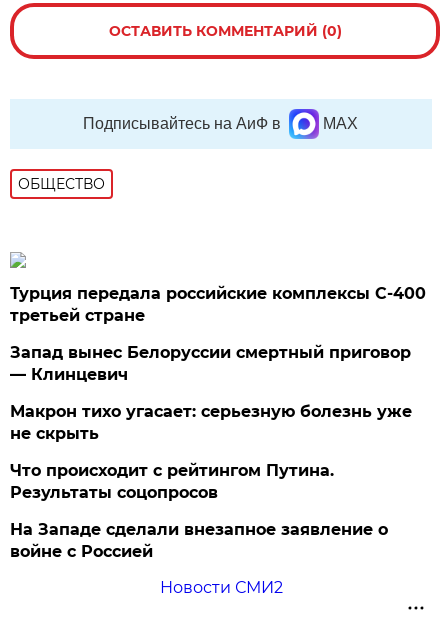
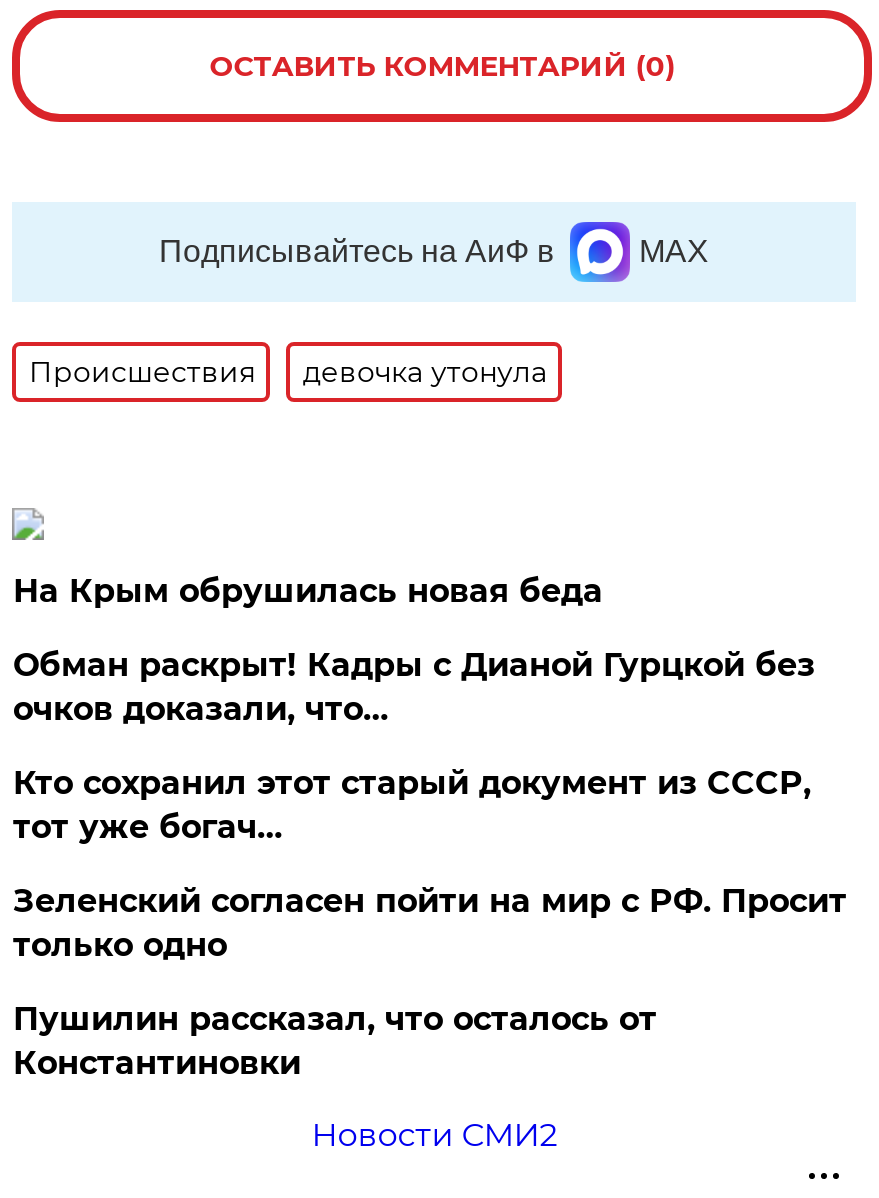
[18,175,105,193] ОБЩЕСТВО -> [29,354,547,390] Происшествия | девочка утонула
[10,284,426,325] Турция передала российские комплексы С-400 | третьей стране -> [13,572,603,610] На Крым обрушилась новая беда
[10,343,411,384] Запад вынес Белоруссии смертный приговор | — Клинцевич -> [13,646,815,728] Обман раскрыт! Кадры с Дианой Гурцкой без | очков доказали, что…
[10,402,412,443] Макрон тихо угасает: серьезную болезнь уже | не скрыть -> [13,764,811,846] Кто сохранил этот старый документ из СССР, | тот уже богач…
[10,461,334,502] Что происходит с рейтингом Путина. | Результаты соцопросов -> [13,882,847,964] Зеленский согласен пойти на мир с РФ. Просит | только одно
[10,520,388,561] На Западе сделали внезапное заявление о | войне с Россией -> [13,1000,657,1082] Пушилин рассказал, что осталось от | Константиновки

